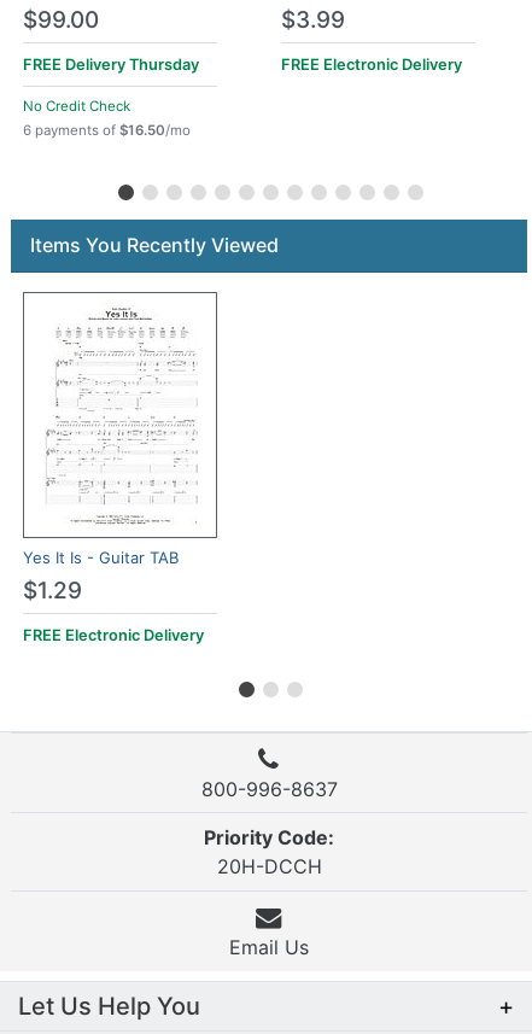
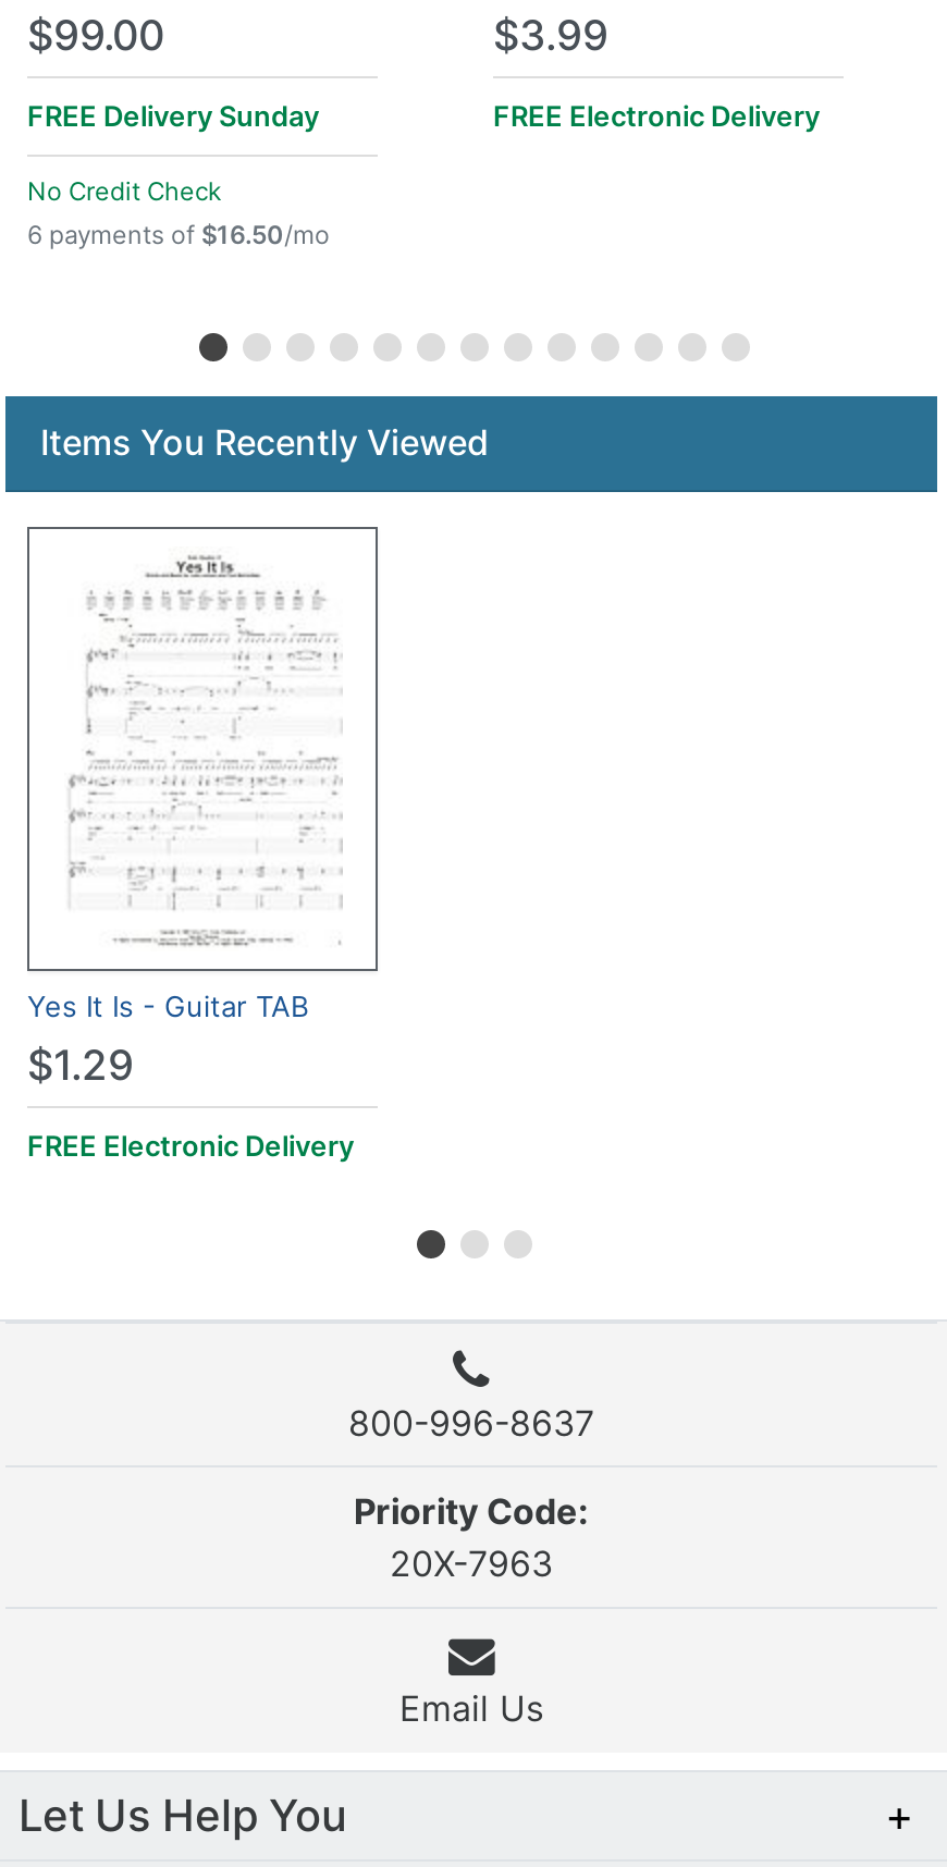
[23,55,199,73] FREE Delivery Thursday -> [27,100,319,132] FREE Delivery Sunday
[217,855,321,879] 20H-DCCH -> [390,1542,553,1586] 20X-7963

